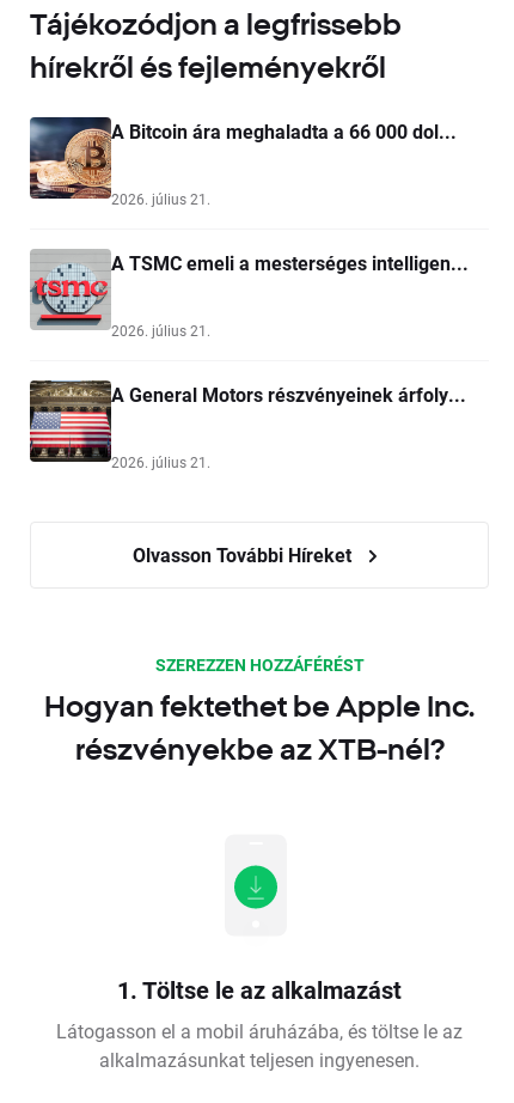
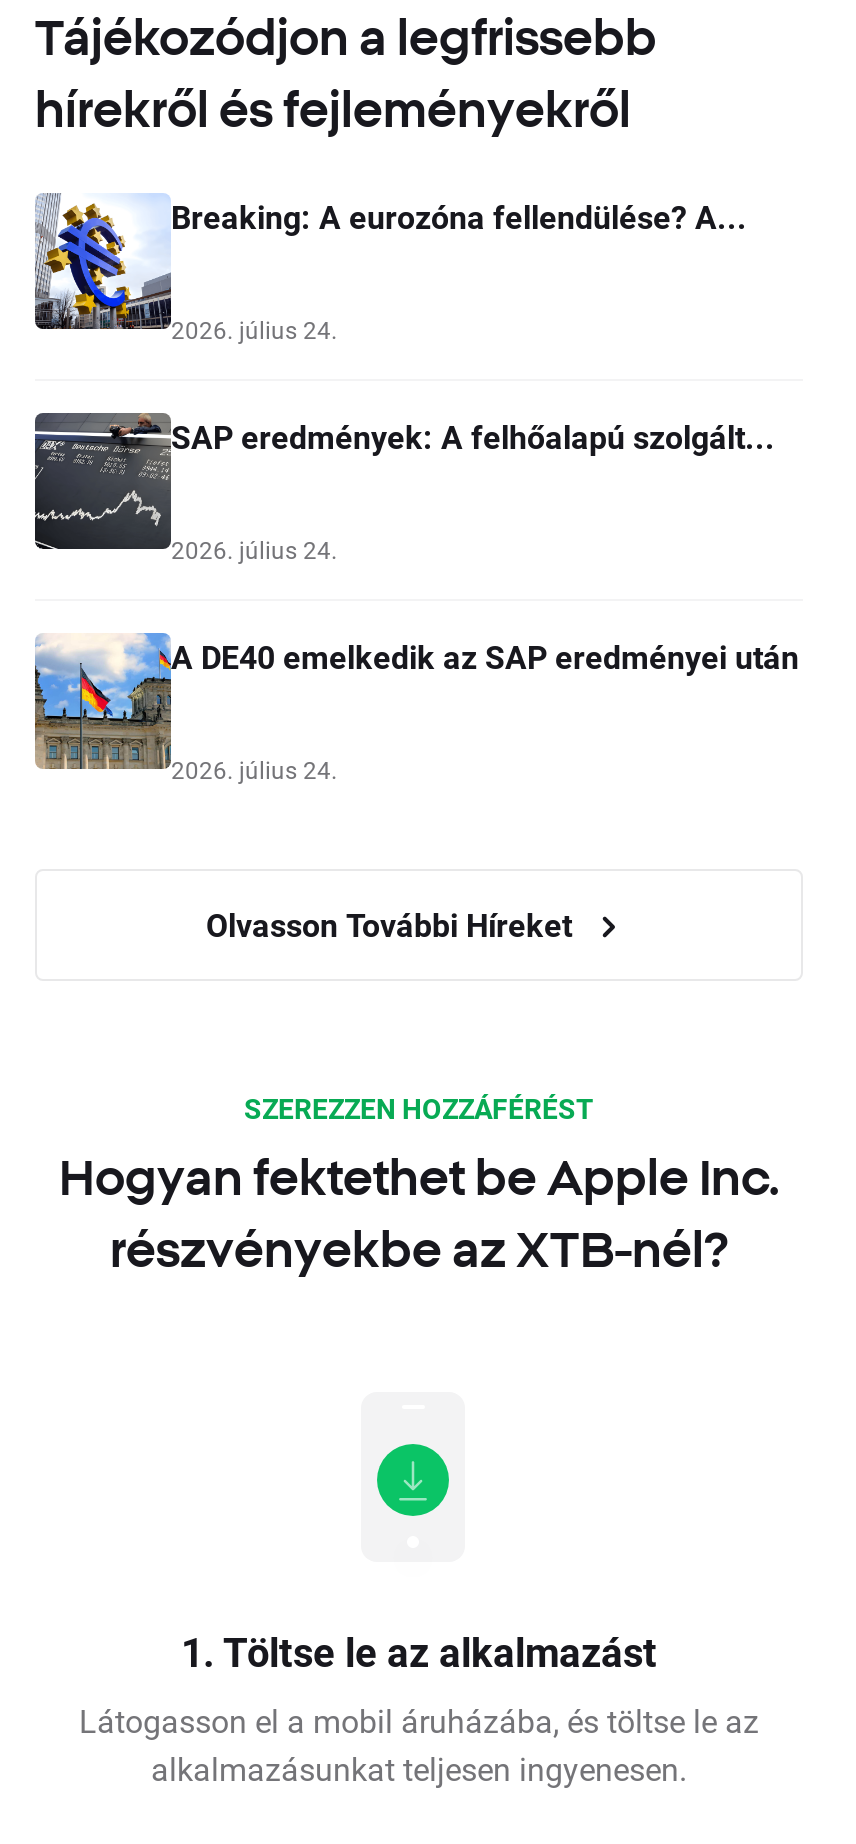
[30,116,457,200] [image] | A Bitcoin ára meghaladta a 66 000 dol... -> [35,193,747,331] [image] | Breaking: A eurozóna fellendülése? A...
[111,189,210,208] 2026. július 21. -> [171,313,337,345] 2026. július 24.
[29,250,469,329] [image] | A TSMC emeli a mesterséges intelligen... -> [33,413,775,549] [image] | SAP eredmények: A felhőalapú szolgált...
[111,321,210,340] 2026. július 21. -> [171,533,337,565] 2026. július 24.
[29,379,466,463] [image] | A General Motors részvényeinek árfoly... -> [33,633,799,771] [image] | A DE40 emelkedik az SAP eredményei után
[111,452,210,471] 2026. július 21. -> [171,753,337,785] 2026. július 24.

